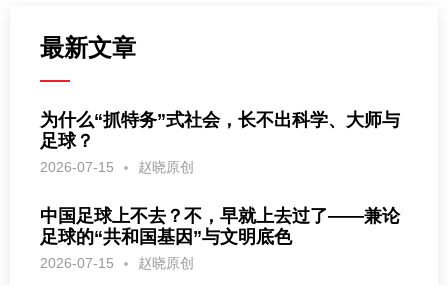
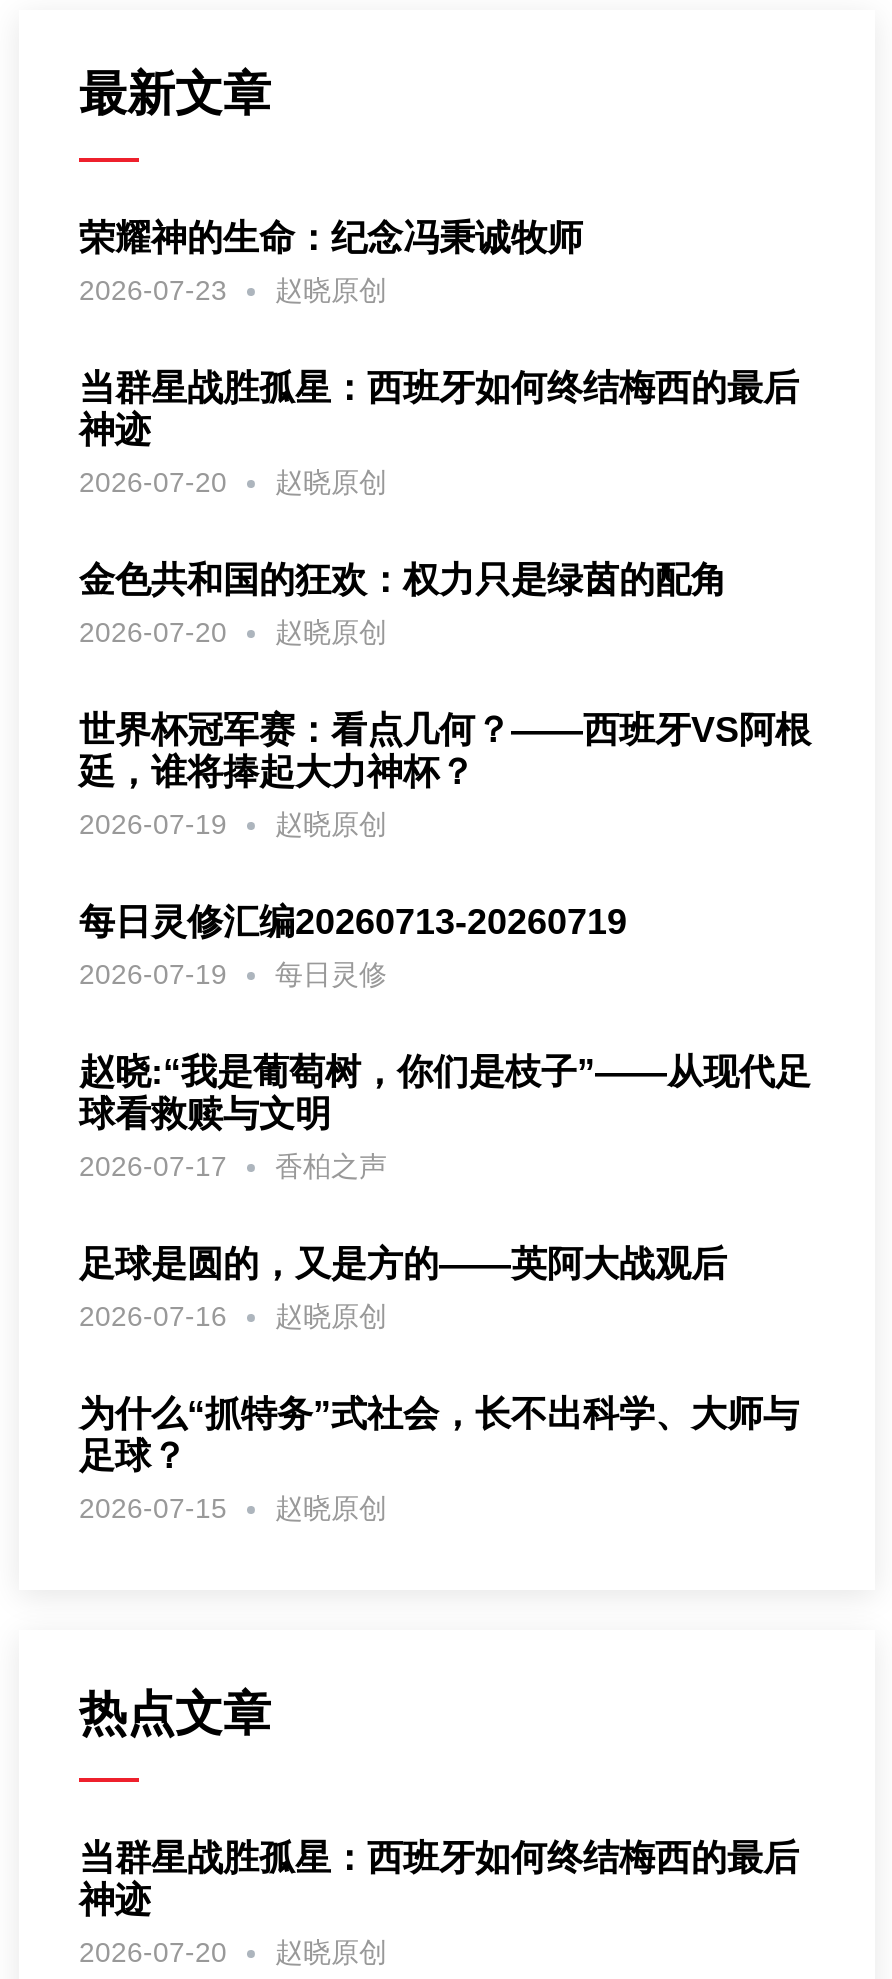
none -> [79,218,811,1332] 荣耀神的生命：纪念冯秉诚牧师 | 2026-07-23 | 赵晓原创 | 当群星战胜孤星：西班牙如何终结梅西的最后 | 神迹 | 2026-07-20 | 赵晓原创 | 金色共和国的狂欢：权力只是绿茵的配角 | 2026-07-20 | 赵晓原创 | 世界杯冠军赛：看点几何？——西班牙VS阿根 | 廷，谁将捧起大力神杯？ | 2026-07-19 | 赵晓原创 | 每日灵修汇编20260713-20260719 | 2026-07-19 | 每日灵修 | 赵晓:“我是葡萄树，你们是枝子”——从现代足 | 球看救赎与文明 | 2026-07-17 | 香柏之声 | 足球是圆的，又是方的——英阿大战观后 | 2026-07-16 | 赵晓原创
[40,206,400,271] 中国足球上不去？不，早就上去过了——兼论 | 足球的“共和国基因”与文明底色 | 2026-07-15 -> [79,1686,799,1968] 热点文章 | 当群星战胜孤星：西班牙如何终结梅西的最后 | 神迹 | 2026-07-20

